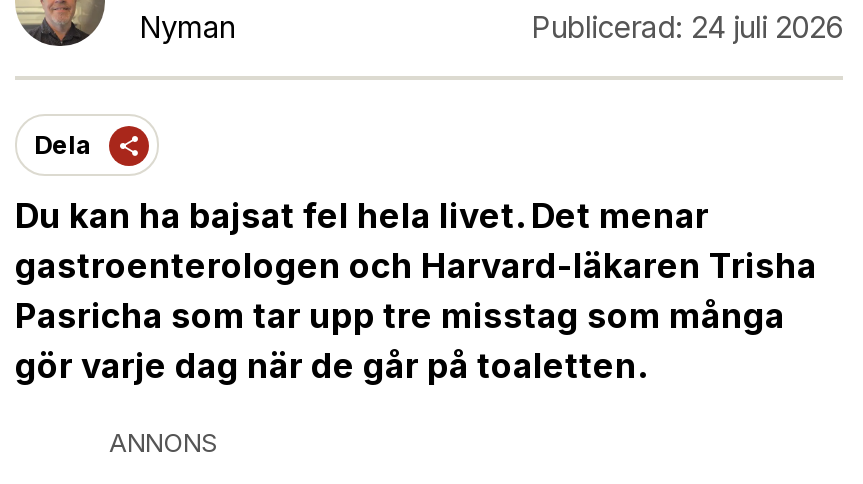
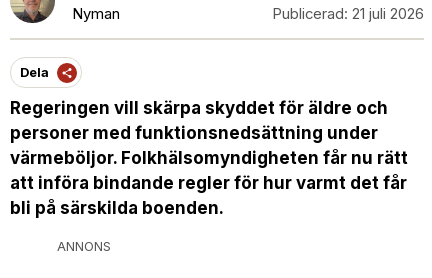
[531,9,843,45] Publicerad: 24 juli 2026 -> [272,4,424,22] Publicerad: 21 juli 2026
[15,196,817,386] Du kan ha bajsat fel hela livet. Det menar | gastroenterologen och Harvard-läkaren Trisha | Pasricha som tar upp tre misstag som många | gör varje dag när de går på toaletten. -> [10,98,408,218] Regeringen vill skärpa skyddet för äldre och | personer med funktionsnedsättning under | värmeböljor. Folkhälsomyndigheten får nu rätt | att införa bindande regler för hur varmt det får | bli på särskilda boenden.

